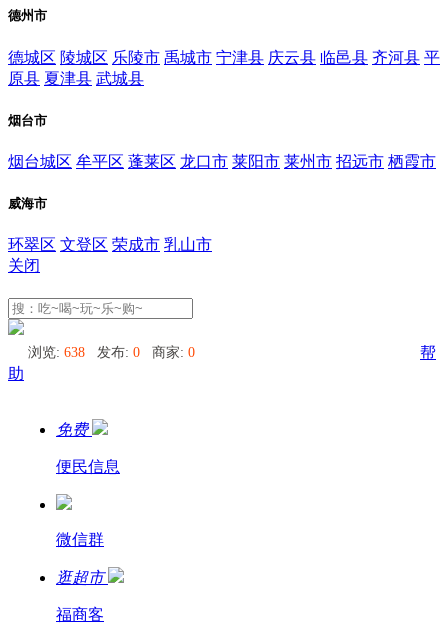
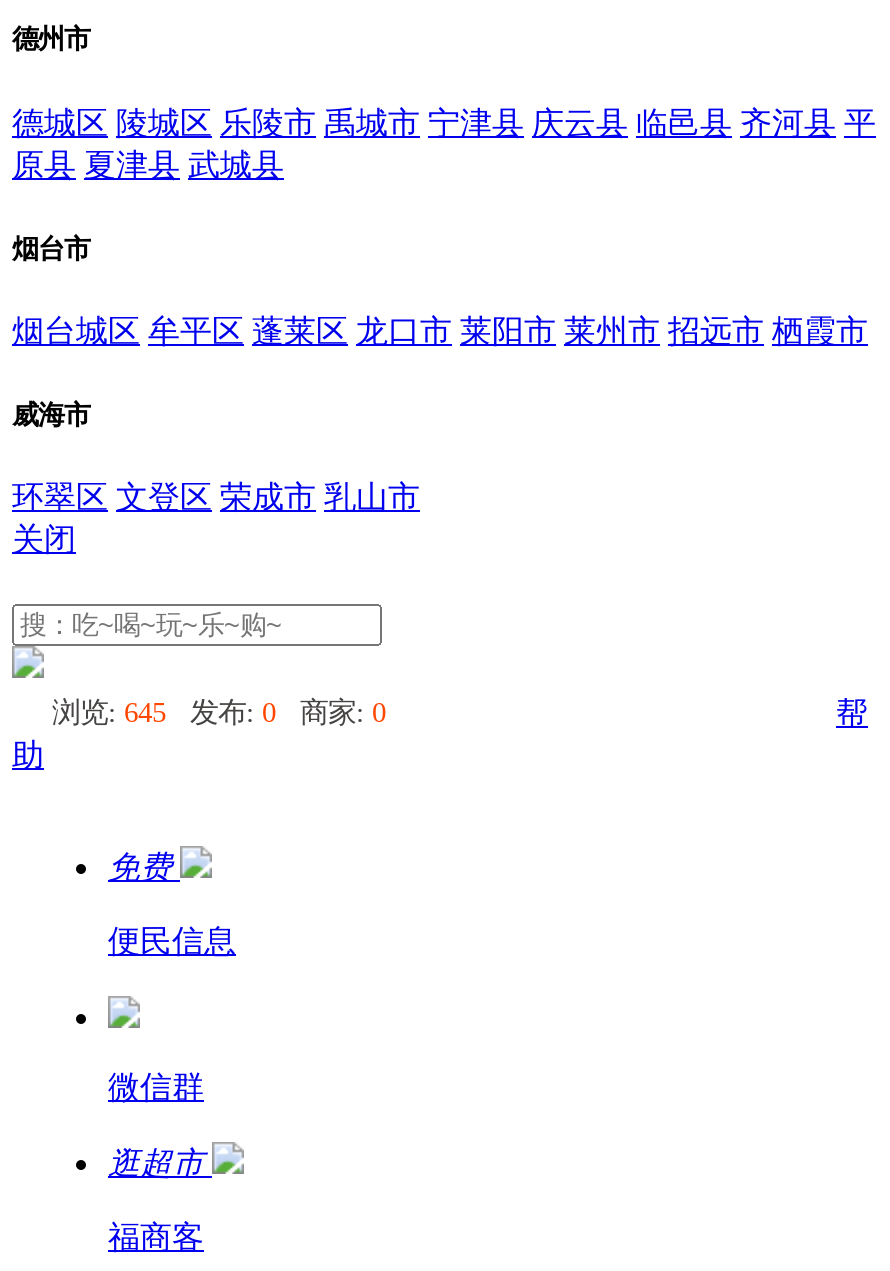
[28,344,199,360] 浏览: 638发布: 0商家: 0 -> [52,696,394,728] 浏览: 645发布: 0商家: 0

